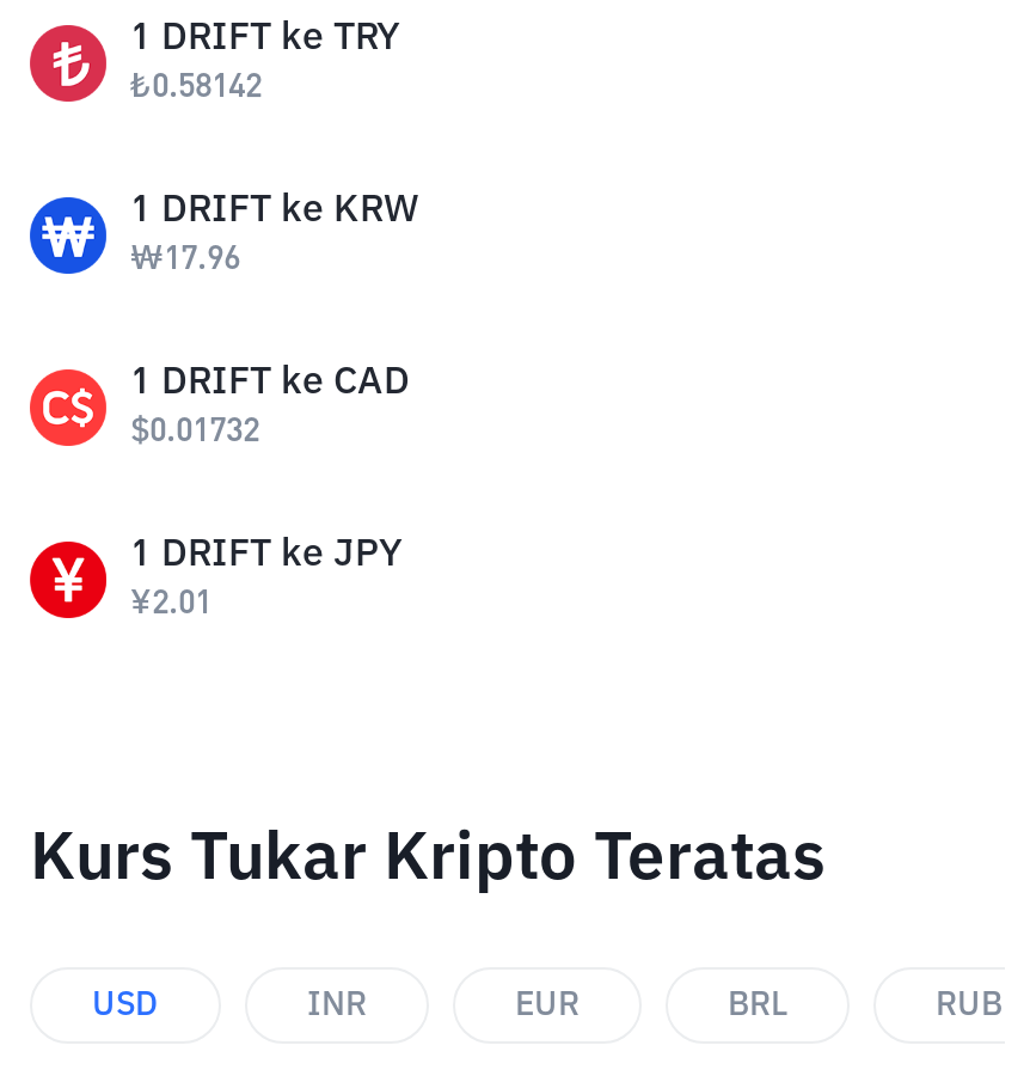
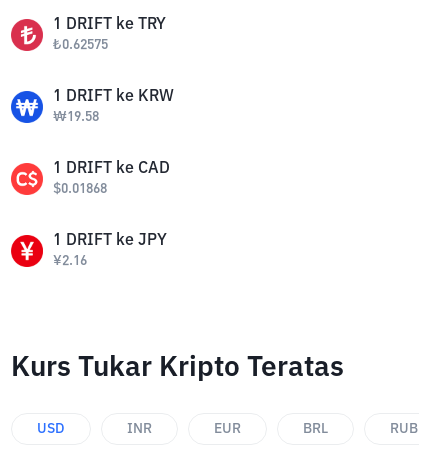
[130,71,262,104] ₺0.58142 -> [53,38,108,52] ₺0.62575
[130,243,240,276] ₩17.96 -> [53,110,99,124] ₩19.58
[130,415,259,448] $0.01732 -> [53,182,107,196] $0.01868
[130,587,211,620] ¥2.01 -> [53,254,87,268] ¥2.16

